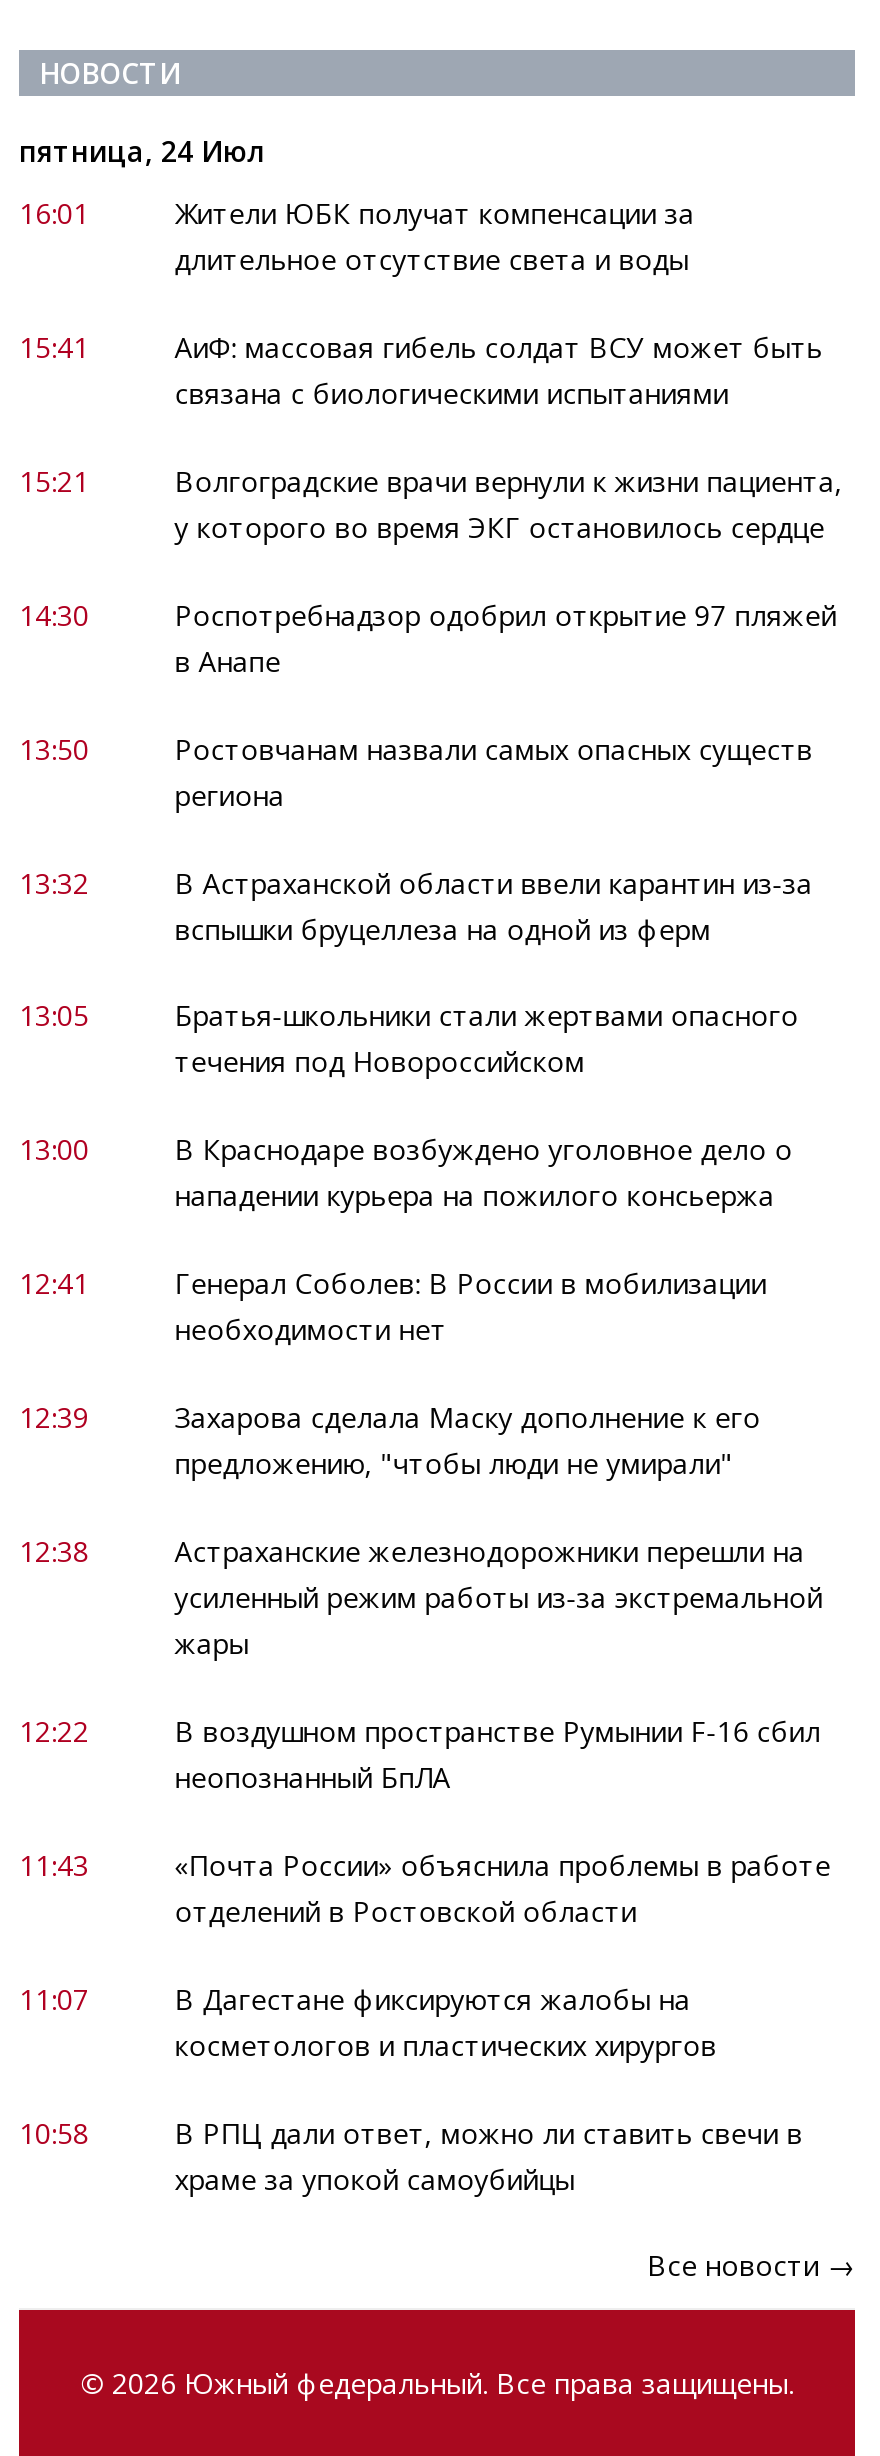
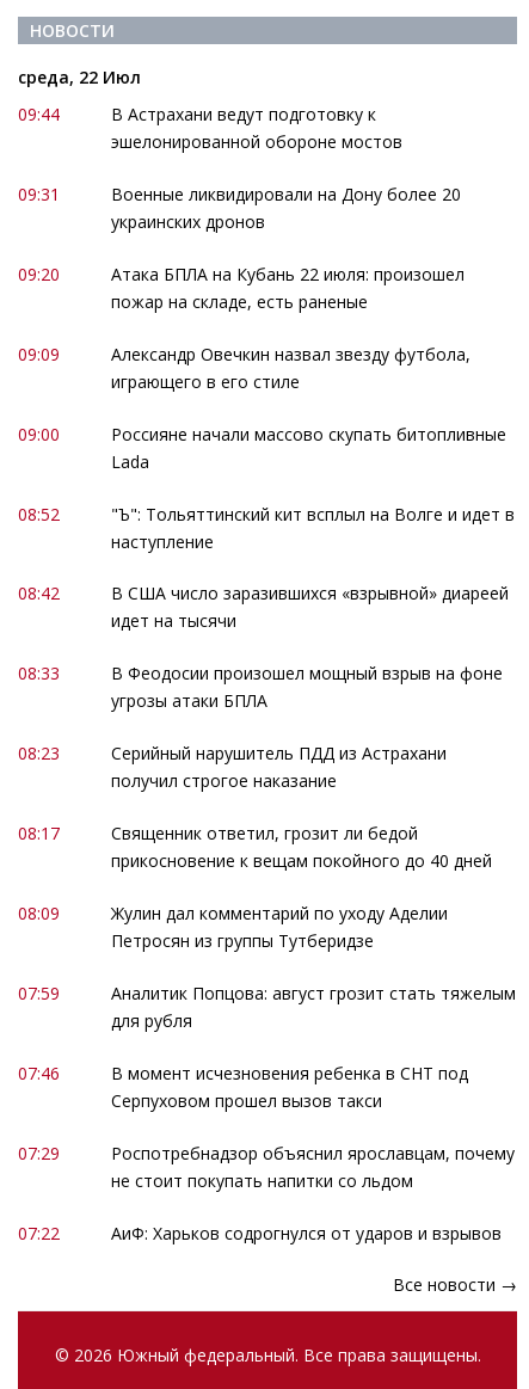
[19,132,265,170] пятница, 24 Июл -> [18,66,141,88] среда, 22 Июл
[19,194,694,278] 16:01 | Жители ЮБК получат компенсации за | длительное отсутствие света и воды -> [18,103,402,153] 09:44 | В Астрахани ведут подготовку к | эшелонированной обороне мостов
[19,328,822,412] 15:41 | АиФ: массовая гибель солдат ВСУ может быть | связана с биологическими испытаниями -> [18,183,461,233] 09:31 | Военные ликвидировали на Дону более 20 | украинских дронов
[19,462,842,546] 15:21 | Волгоградские врачи вернули к жизни пациента, | у которого во время ЭКГ остановилось сердце -> [18,263,464,313] 09:20 | Атака БПЛА на Кубань 22 июля: произошел | пожар на складе, есть раненые
[19,595,836,679] 14:30 | Роспотребнадзор одобрил открытие 97 пляжей | в Анапе -> [18,342,470,393] 09:09 | Александр Овечкин назвал звезду футбола, | играющего в его стиле
[19,729,812,813] 13:50 | Ростовчанам назвали самых опасных существ | региона -> [18,422,506,472] 09:00 | Россияне начали массово скупать битопливные | Lada
[19,863,812,947] 13:32 | В Астраханской области ввели карантин из-за | вспышки бруцеллеза на одной из ферм -> [18,502,514,552] 08:52 | "Ъ": Тольяттинский кит всплыл на Волге и идет в | наступление
[19,997,798,1081] 13:05 | Братья-школьники стали жертвами опасного | течения под Новороссийском -> [18,582,508,632] 08:42 | В США число заразившихся «взрывной» диареей | идет на тысячи
[19,1131,792,1215] 13:00 | В Краснодаре возбуждено уголовное дело о | нападении курьера на пожилого консьержа -> [18,662,502,712] 08:33 | В Феодосии произошел мощный взрыв на фоне | угрозы атаки БПЛА
[19,1264,766,1348] 12:41 | Генерал Соболев: В России в мобилизации | необходимости нет -> [18,742,446,792] 08:23 | Серийный нарушитель ПДД из Астрахани | получил строгое наказание
[19,1398,760,1482] 12:39 | Захарова сделала Маску дополнение к его | предложению, "чтобы люди не умирали" -> [18,822,492,872] 08:17 | Священник ответил, грозит ли бедой | прикосновение к вещам покойного до 40 дней
[19,1532,822,1662] 12:38 | Астраханские железнодорожники перешли на | усиленный режим работы из-за экстремальной | жары -> [18,902,447,952] 08:09 | Жулин дал комментарий по уходу Аделии | Петросян из группы Тутберидзе
[19,1712,820,1796] 12:22 | В воздушном пространстве Румынии F-16 сбил | неопознанный БпЛА -> [18,981,516,1032] 07:59 | Аналитик Попцова: август грозит стать тяжелым | для рубля
[19,1845,830,1929] 11:43 | «Почта России» объяснила проблемы в работе | отделений в Ростовской области -> [18,1061,468,1112] 07:46 | В момент исчезновения ребенка в СНТ под | Серпуховом прошел вызов такси
[19,1979,716,2063] 11:07 | В Дагестане фиксируются жалобы на | косметологов и пластических хирургов -> [18,1141,514,1191] 07:29 | Роспотребнадзор объяснил ярославцам, почему | не стоит покупать напитки со льдом
[19,2113,802,2197] 10:58 | В РПЦ дали ответ, можно ли ставить свечи в | храме за упокой самоубийцы -> [18,1221,501,1244] 07:22 | АиФ: Харьков содрогнулся от ударов и взрывов

